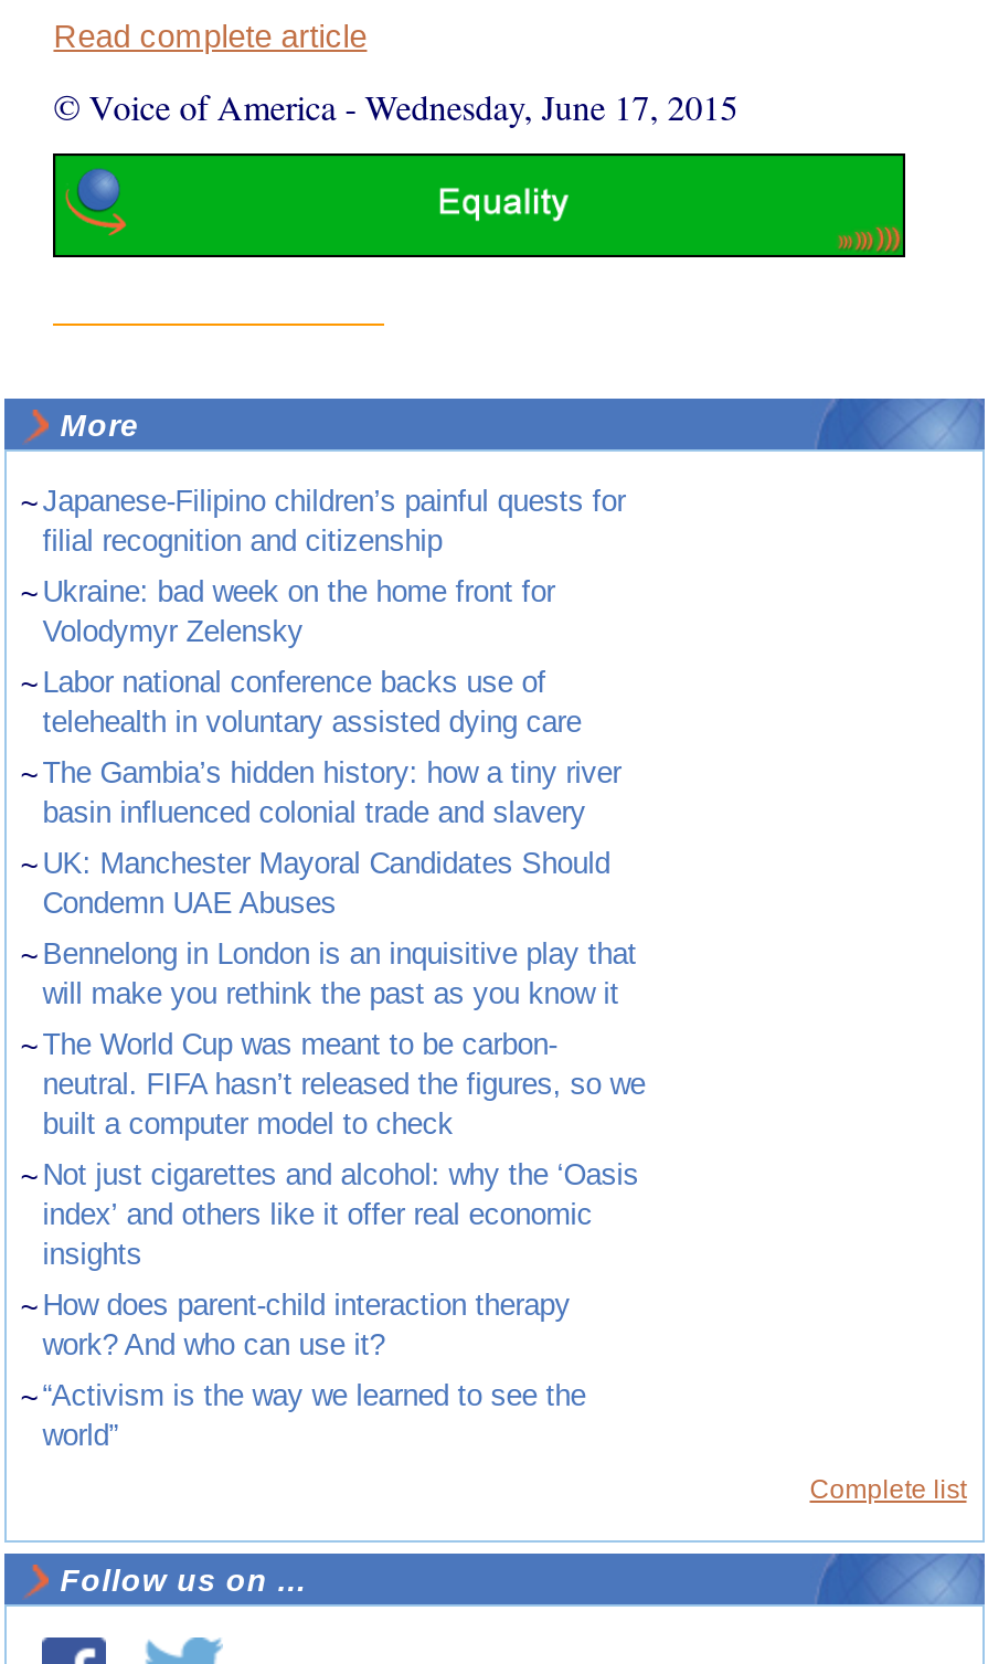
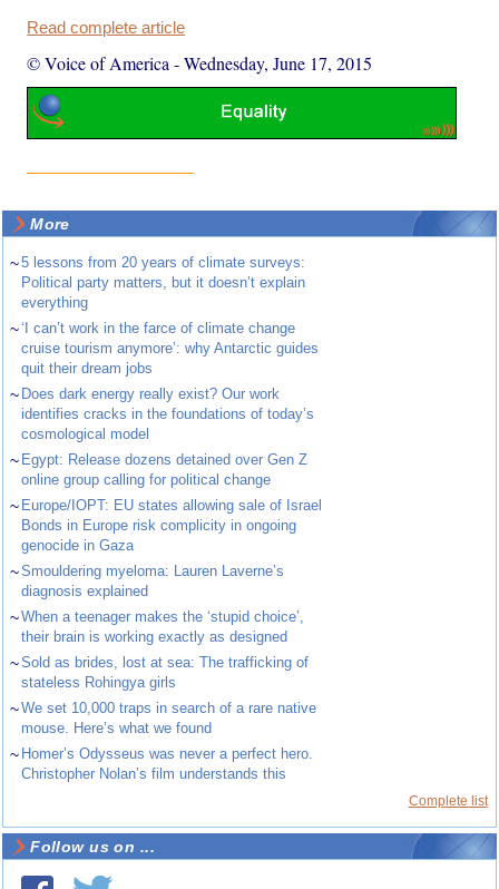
[20,486,625,559] ~ Japanese-Filipino children’s painful quests for | filial recognition and citizenship -> [10,255,305,311] ~ 5 lessons from 20 years of climate surveys: | Political party matters, but it doesn’t explain | everything
[20,576,555,649] ~ Ukraine: bad week on the home front for | Volodymyr Zelensky -> [10,320,319,377] ~ ‘I can’t work in the farce of climate change | cruise tourism anymore’: why Antarctic guides | quit their dream jobs
[20,667,581,740] ~ Labor national conference backs use of | telehealth in voluntary assisted dying care -> [10,386,314,443] ~ Does dark energy really exist? Our work | identifies cracks in the foundations of today’s | cosmological model
[20,757,621,830] ~ The Gambia’s hidden history: how a tiny river | basin influenced colonial trade and slavery -> [10,452,308,489] ~ Egypt: Release dozens detained over Gen Z | online group calling for political change
[20,848,610,921] ~ UK: Manchester Mayoral Candidates Should | Condemn UAE Abuses -> [10,497,322,554] ~ Europe/IOPT: EU states allowing sale of Israel | Bonds in Europe risk complicity in ongoing | genocide in Gaza
[20,939,636,1011] ~ Bennelong in London is an inquisitive play that | will make you rethink the past as you know it -> [10,563,284,600] ~ Smouldering myeloma: Lauren Laverne’s | diagnosis explained
[20,1029,645,1142] ~ The World Cup was meant to be carbon- | neutral. FIFA hasn’t released the figures, so we | built a computer model to check -> [10,609,304,646] ~ When a teenager makes the ‘stupid choice’, | their brain is working exactly as designed
[20,1159,639,1272] ~ Not just cigarettes and alcohol: why the ‘Oasis | index’ and others like it offer real economic | insights -> [10,654,309,691] ~ Sold as brides, lost at sea: The trafficking of | stateless Rohingya girls
[20,1290,570,1363] ~ How does parent-child interaction therapy | work? And who can use it? -> [10,700,317,737] ~ We set 10,000 traps in search of a rare native | mouse. Here’s what we found
[20,1380,586,1453] ~ “Activism is the way we learned to see the | world” -> [10,746,313,783] ~ Homer’s Odysseus was never a perfect hero. | Christopher Nolan’s film understands this

